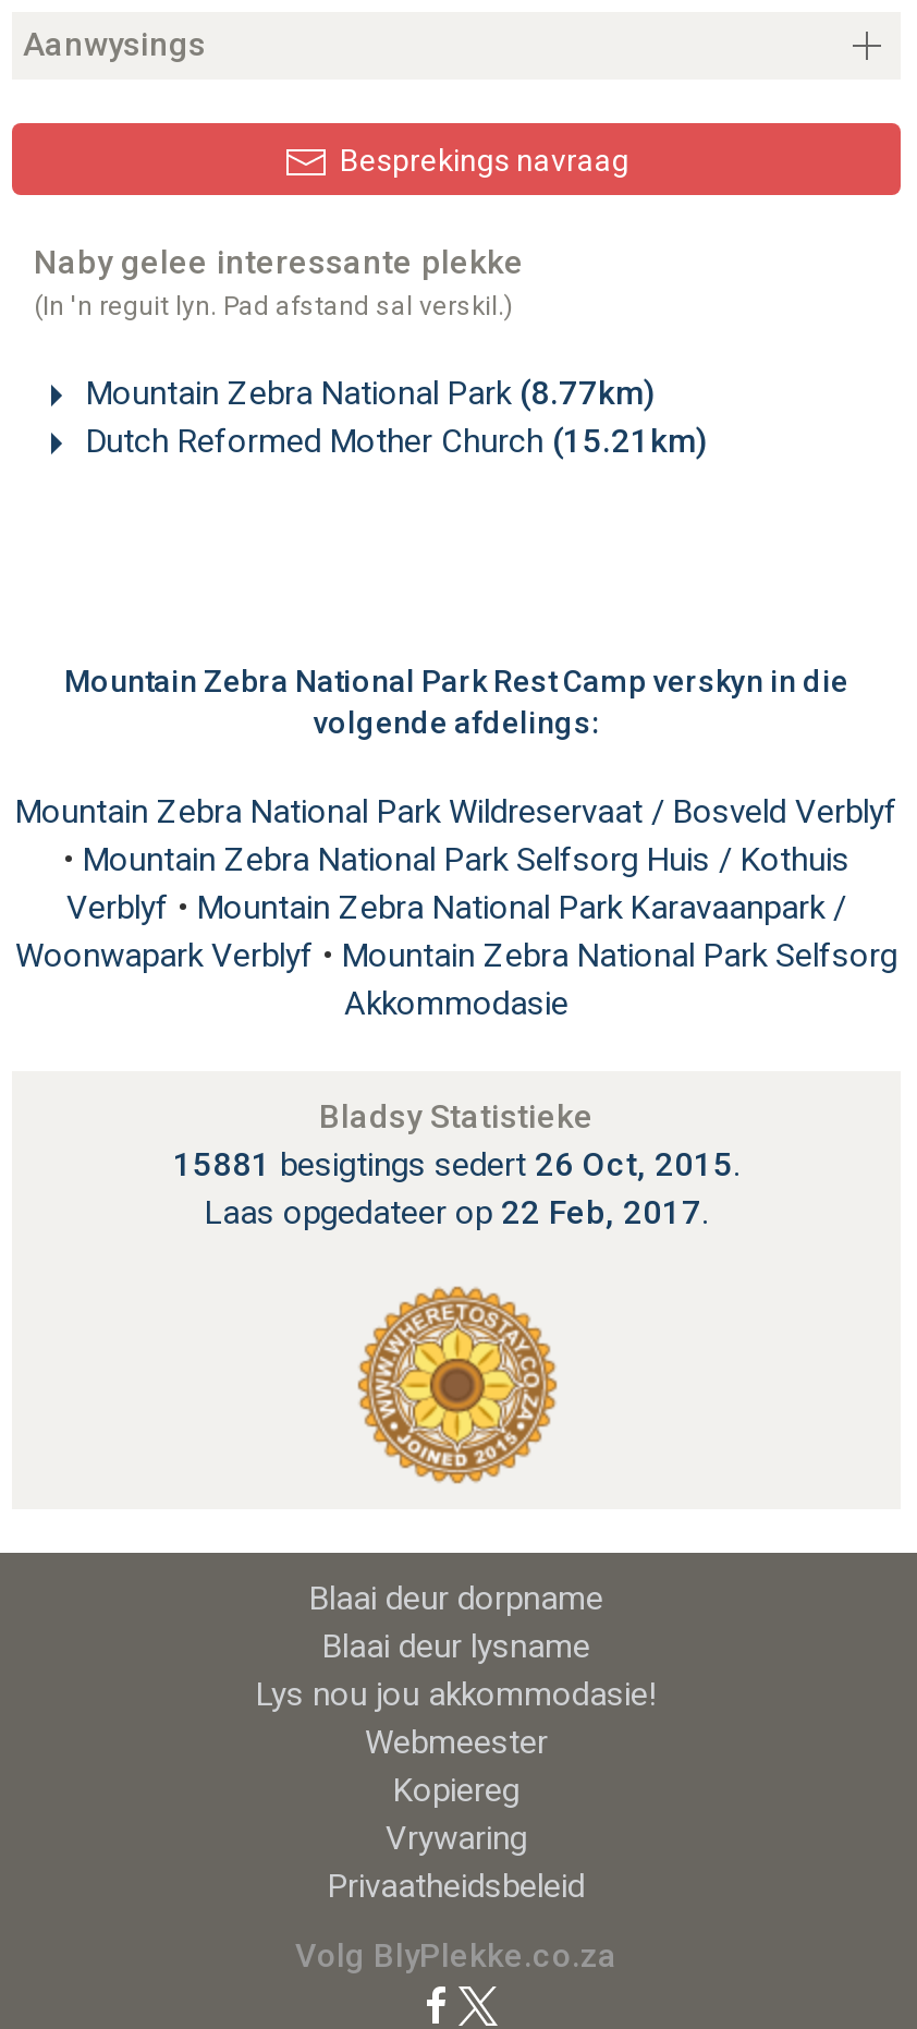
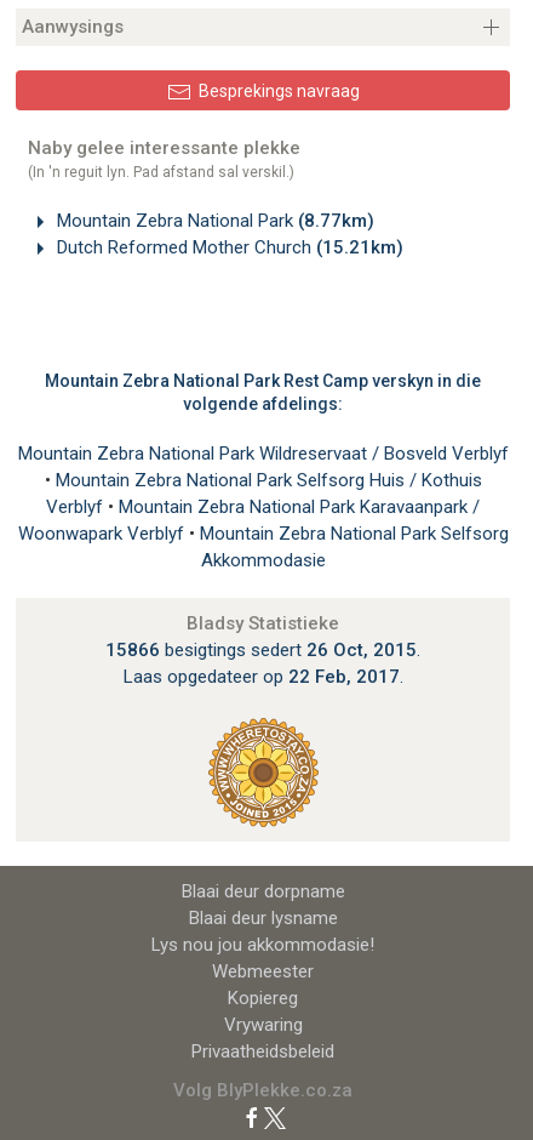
[173,1145,739,1185] 15881 besigtings sedert 26 Oct, 2015. -> [105,639,420,661] 15866 besigtings sedert 26 Oct, 2015.

